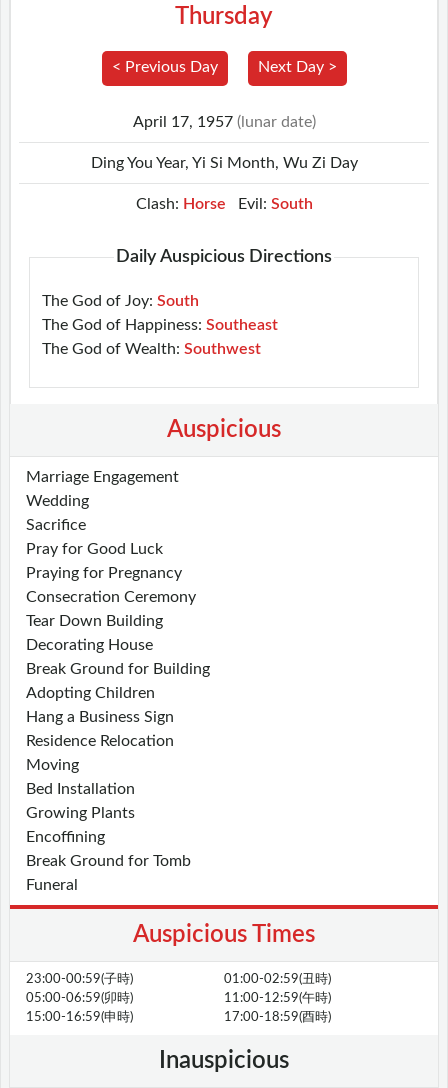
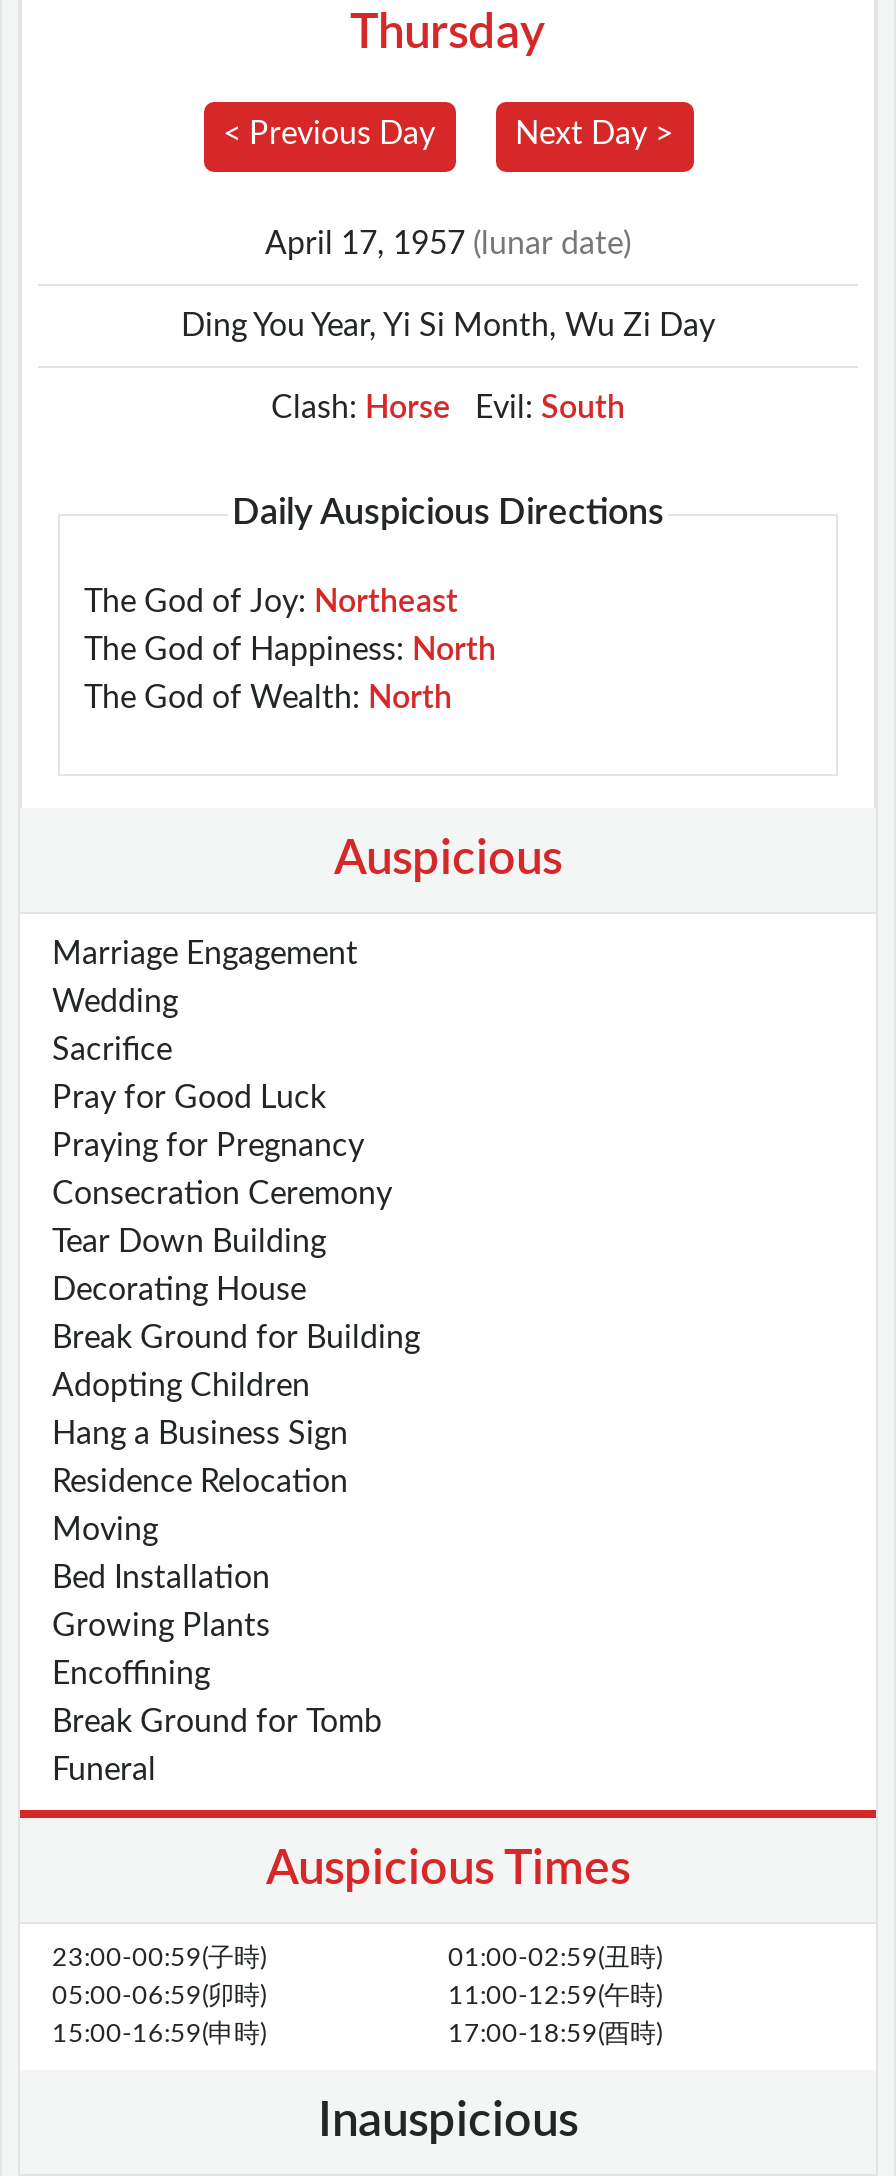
[42,293,199,309] The God of Joy: South -> [84,585,458,617] The God of Joy: Northeast
[42,317,278,333] The God of Happiness: Southeast -> [84,633,496,665] The God of Happiness: North
[42,341,261,357] The God of Wealth: Southwest -> [84,681,452,713] The God of Wealth: North

